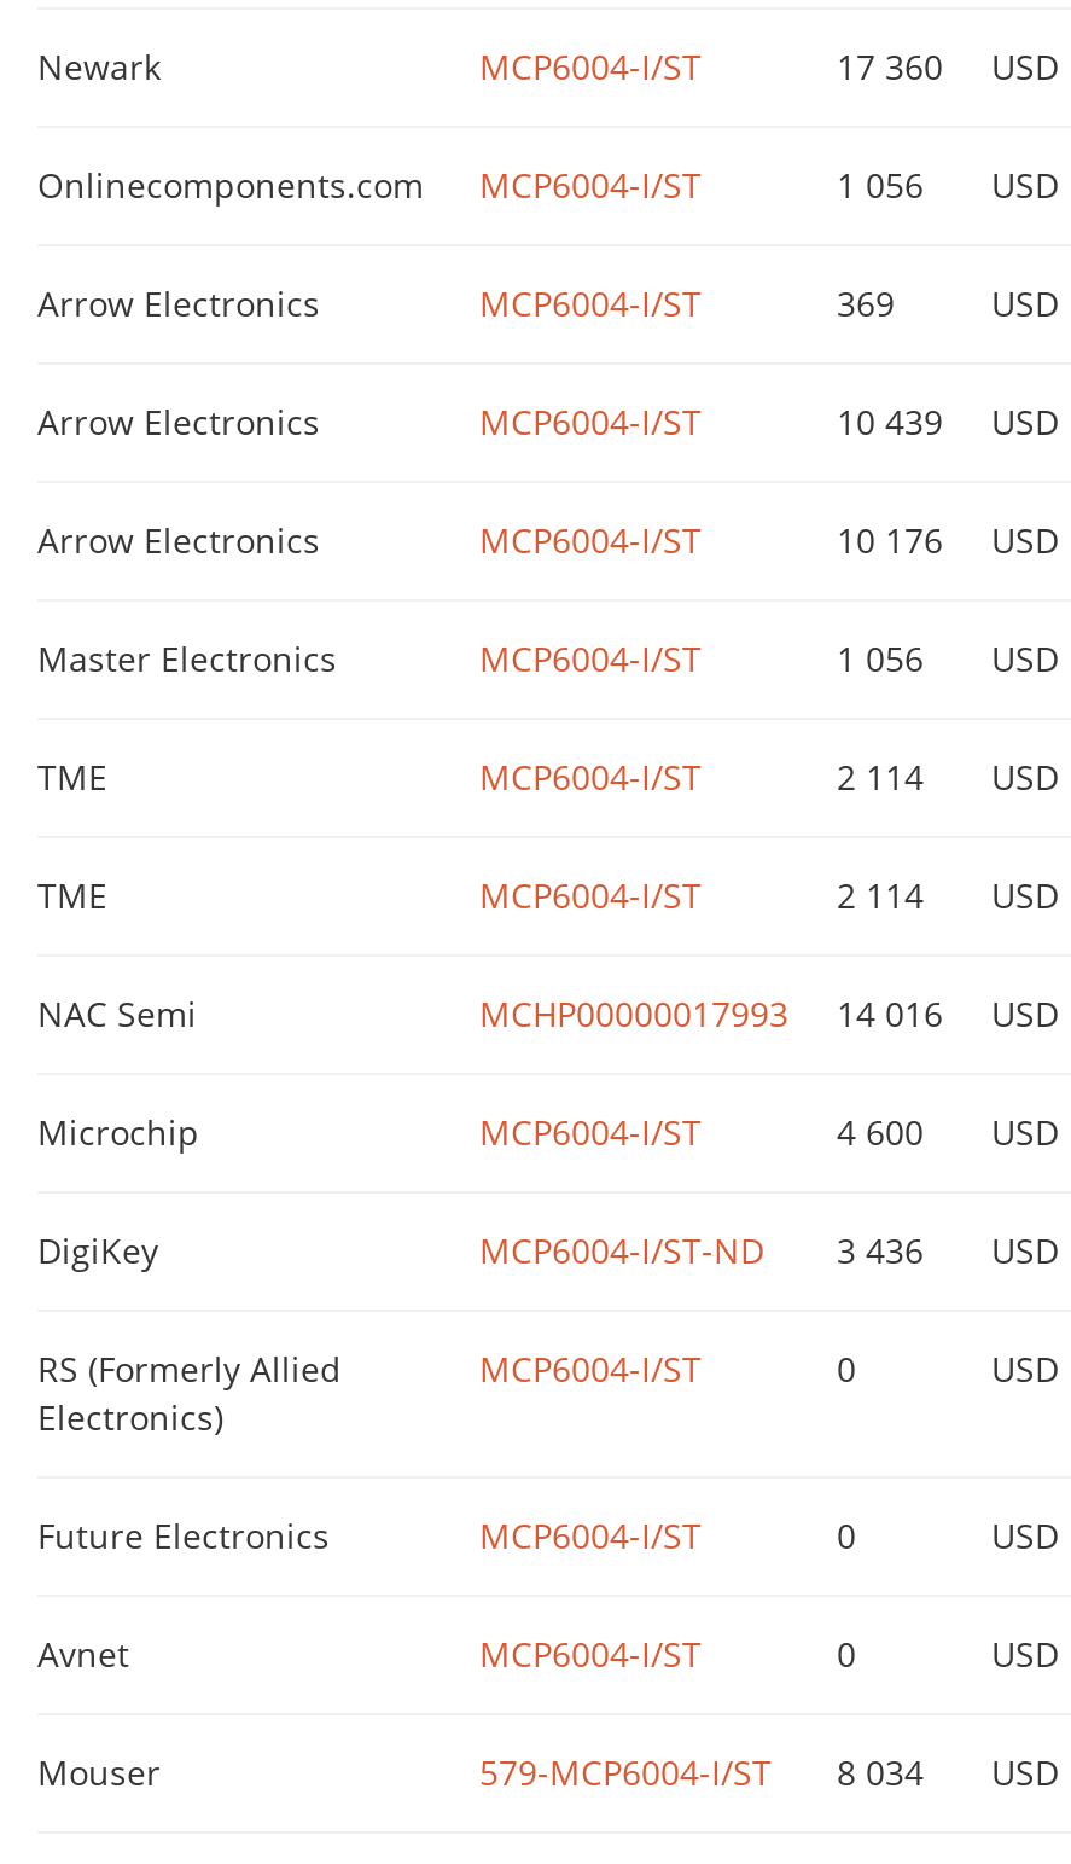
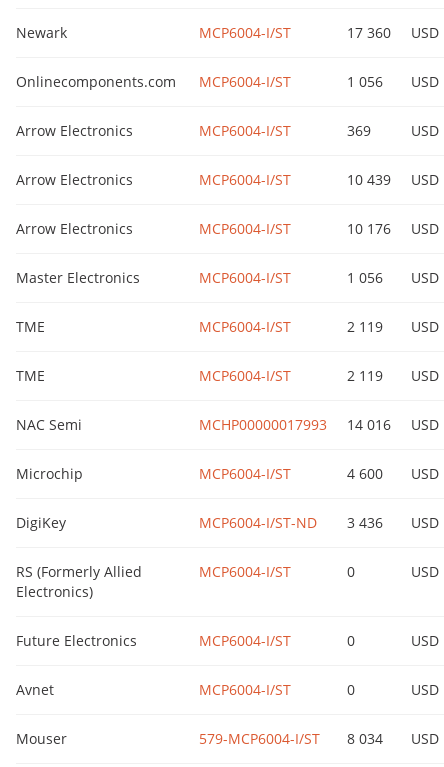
[837,753,1059,799] 2 114 USD -> [347,317,439,336] 2 119 USD
[837,871,1059,917] 2 114 USD -> [347,366,439,385] 2 119 USD

